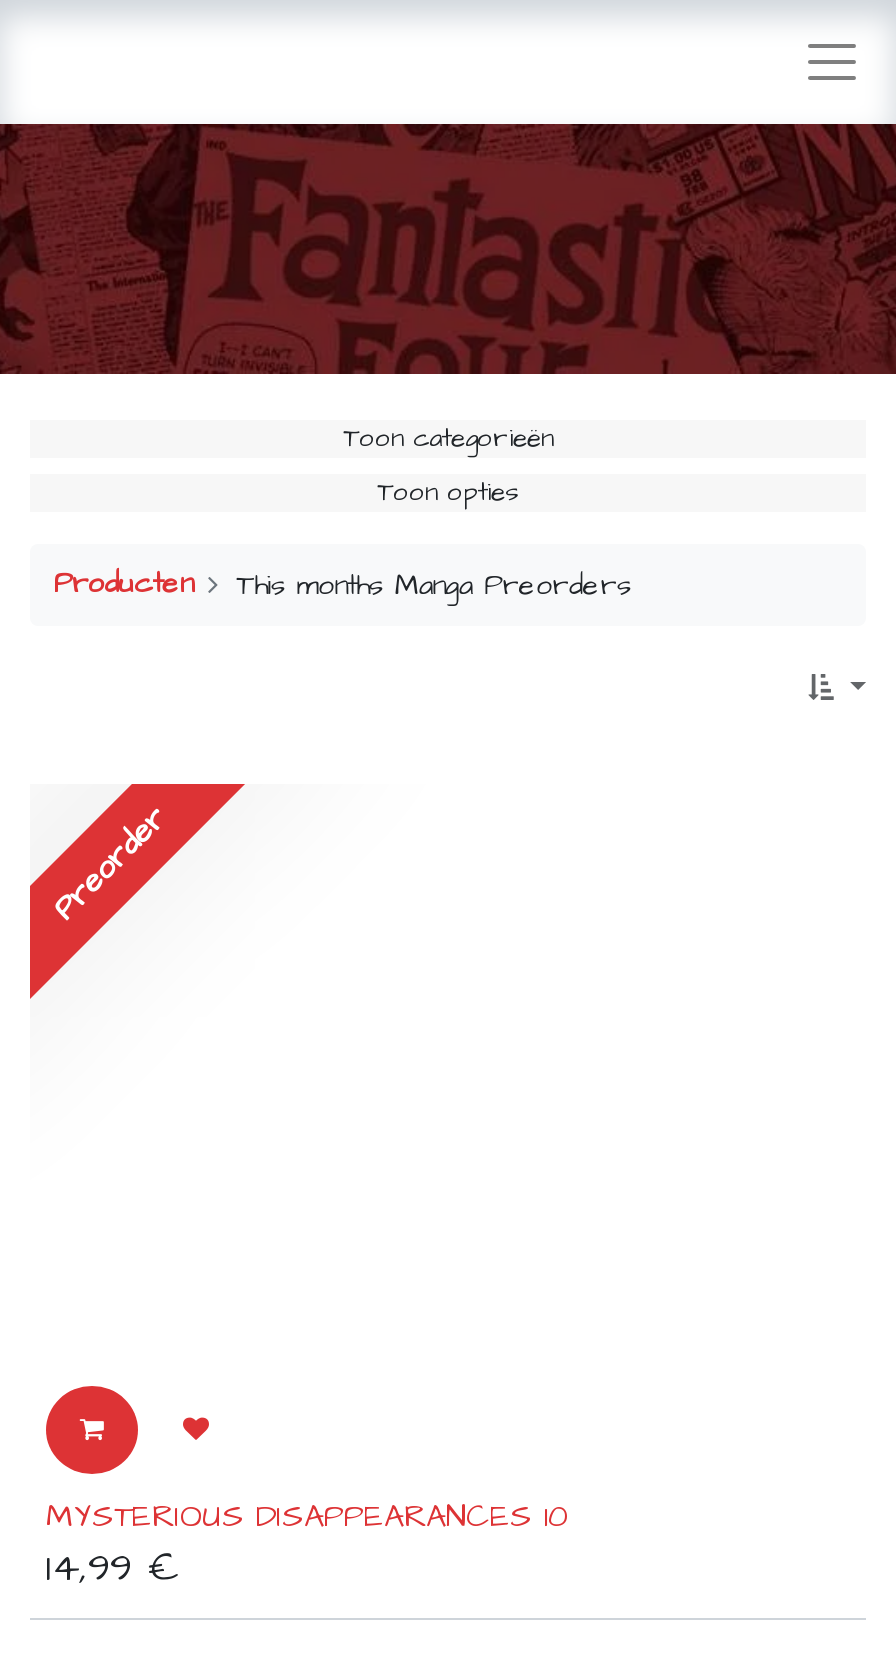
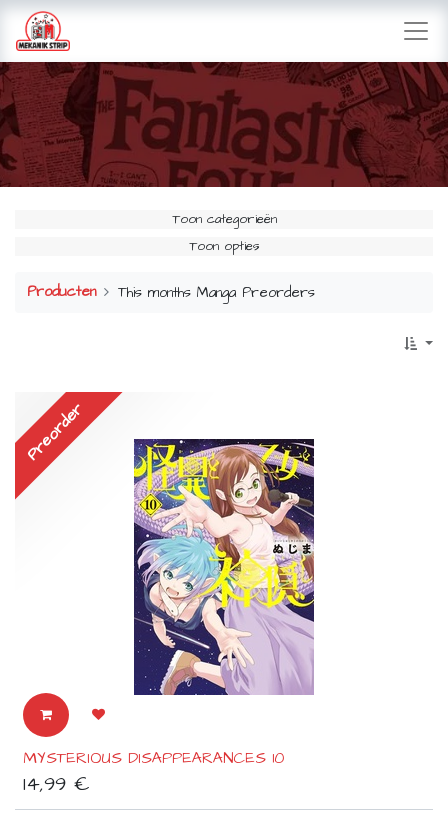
none -> [15,10,71,52] [image]
none -> [133,438,315,696] [image]

